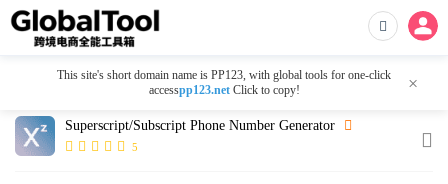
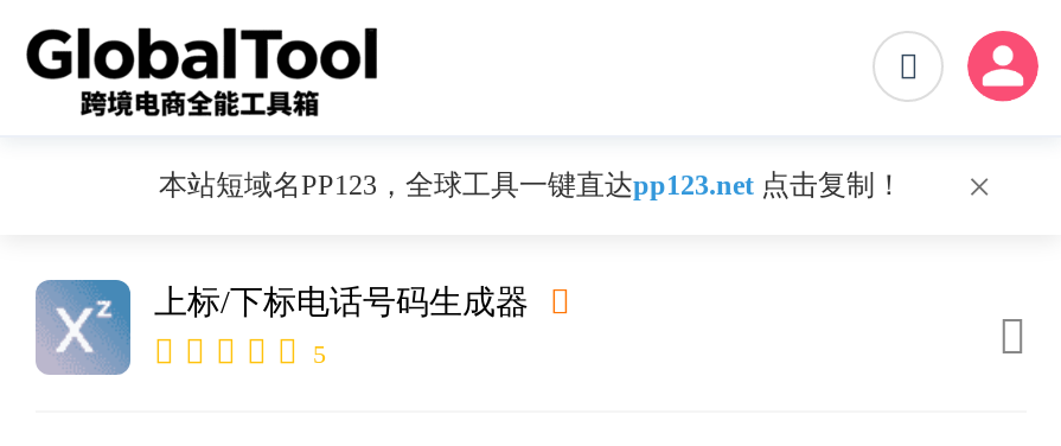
[57,68,391,97] This site's short domain name is PP123, with global tools for one-click | accesspp123.net Click to copy! -> [159,168,903,202] 本站短域名PP123，全球工具一键直达pp123.net点击复制！
[65,118,335,133] Superscript/Subscript Phone Number Generator -> [154,285,529,320] 上标/下标电话号码生成器

